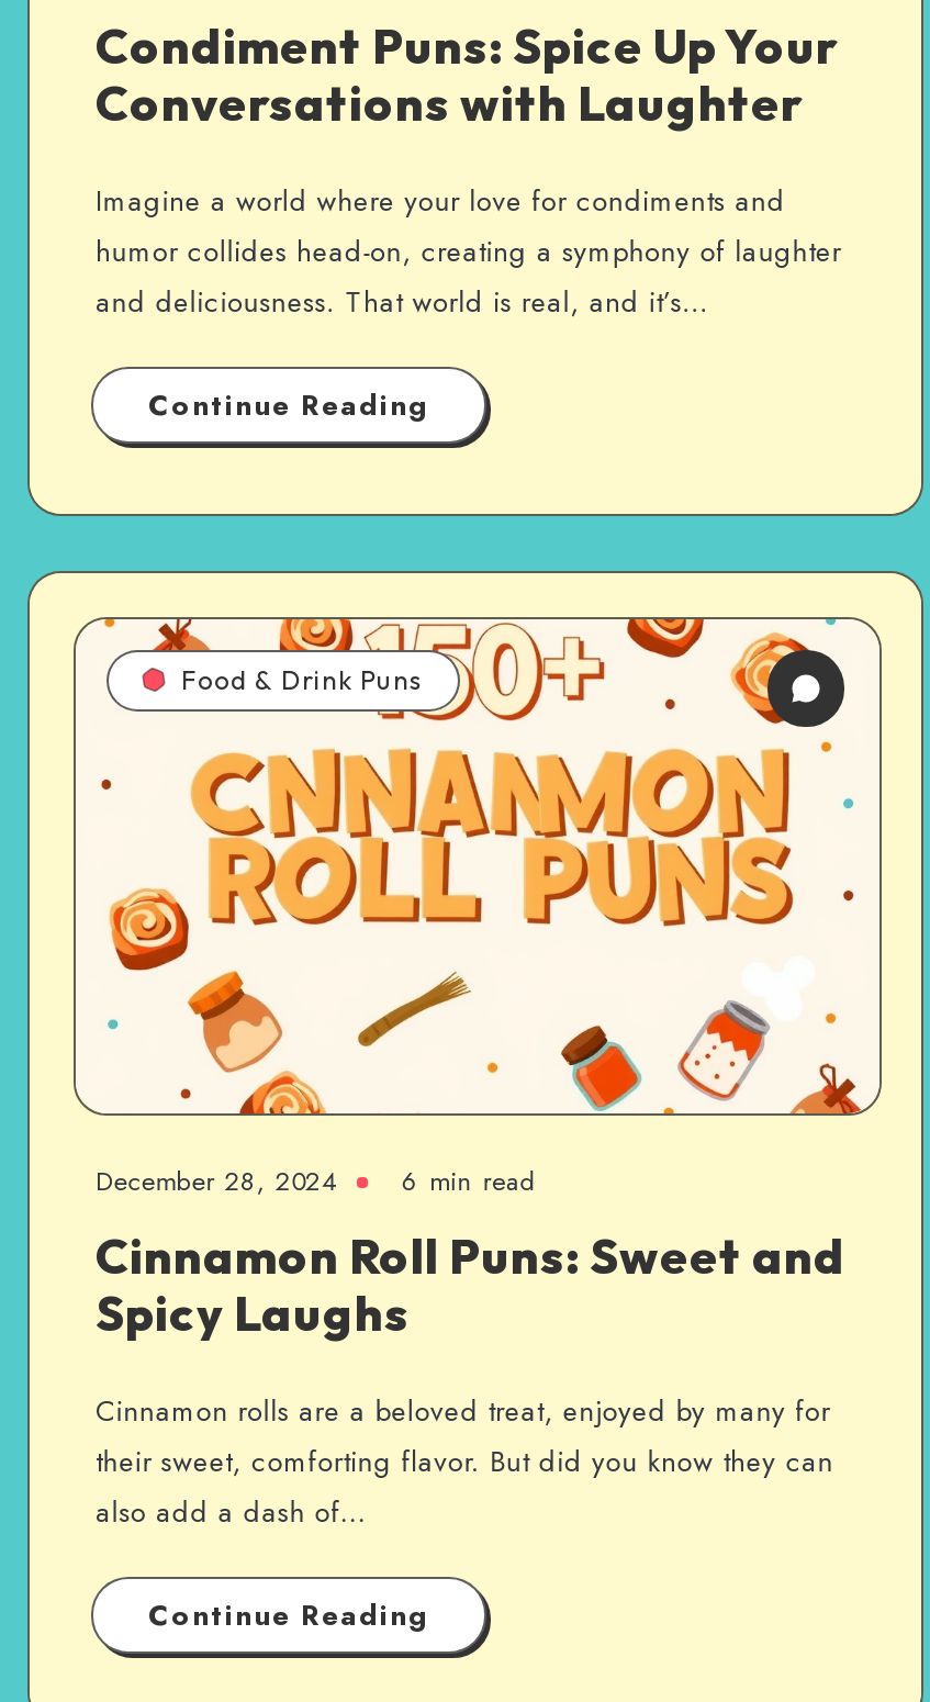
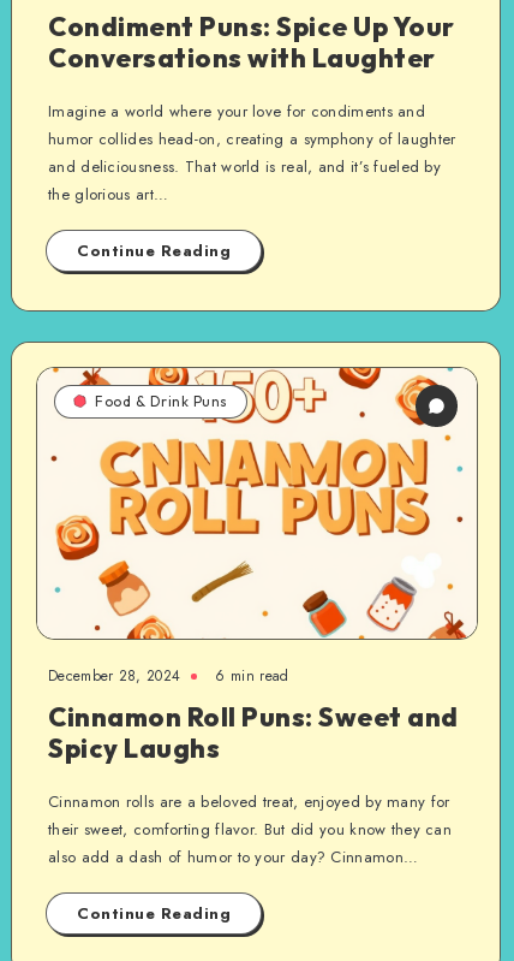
[96,281,709,323] and deliciousness. That world is real, and it’s… -> [48,155,441,206] and deliciousness. That world is real, and it’s fueled by | the glorious art…
[96,1491,367,1533] also add a dash of… -> [48,846,418,868] also add a dash of humor to your day? Cinnamon…

